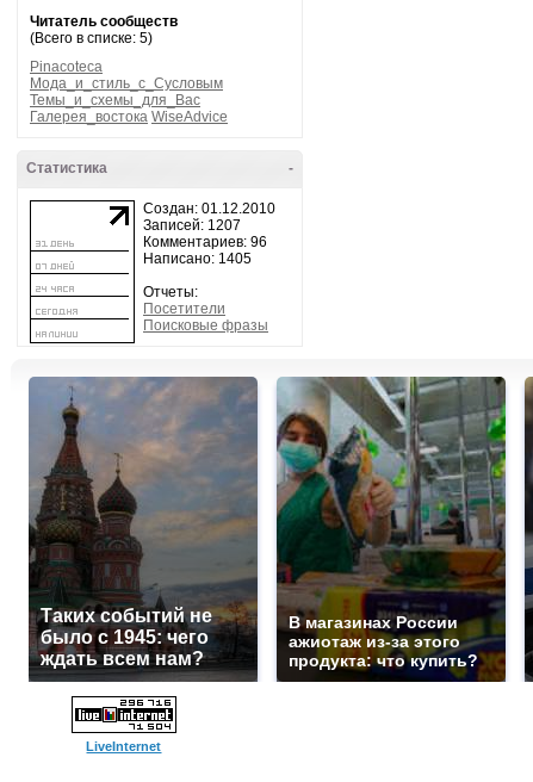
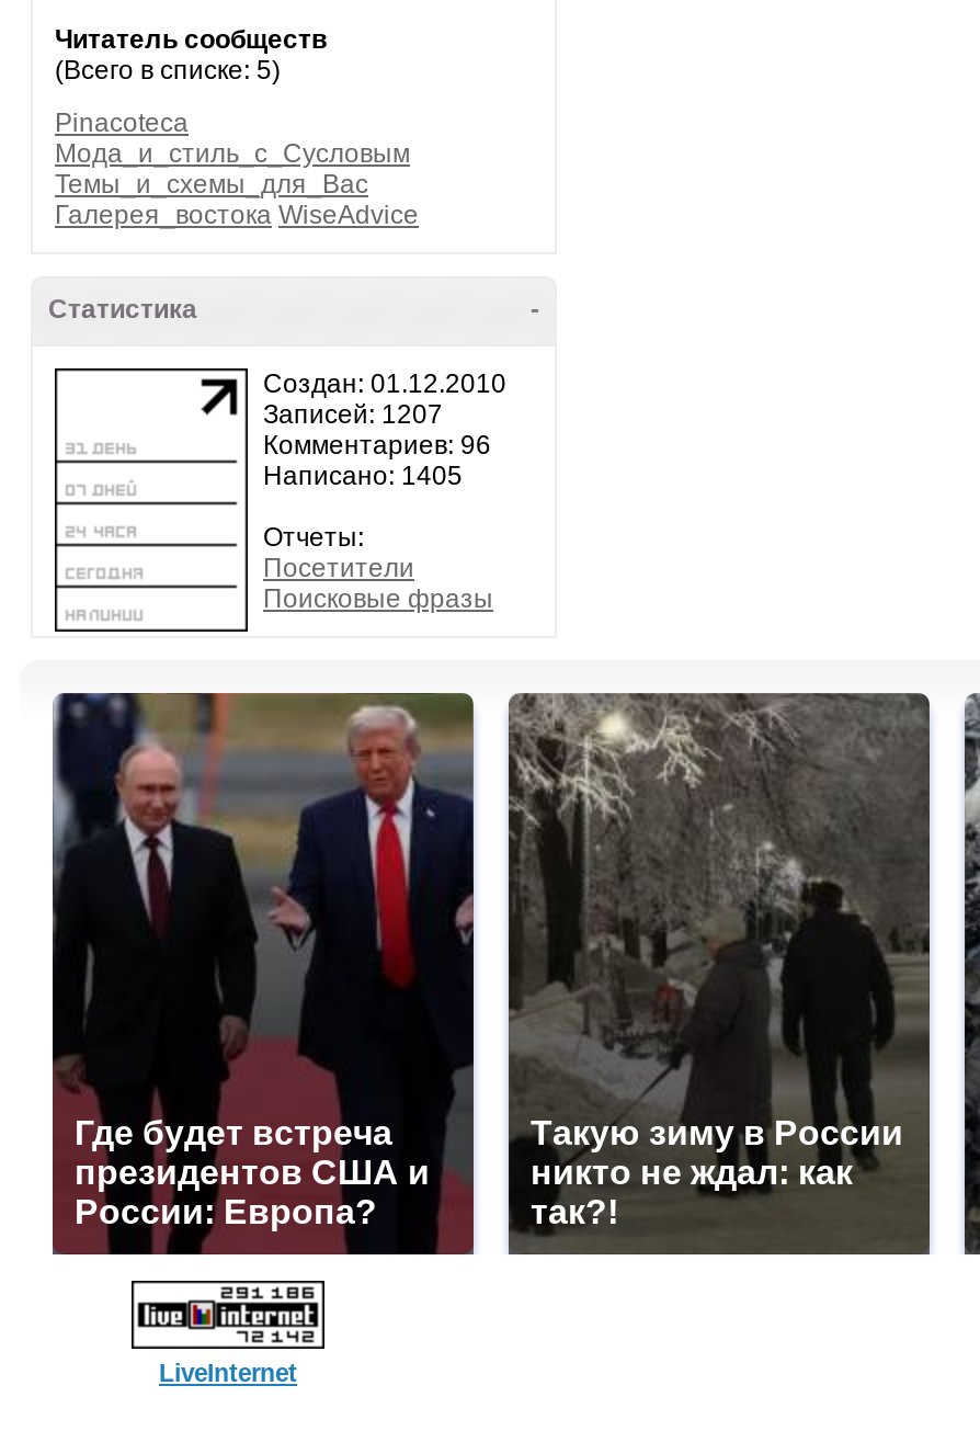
[29,377,259,669] [image] | Таких событий не | было с 1945: чего | ждать всем нам? -> [53,691,476,1230] [image] | Где будет встреча | президентов США и | России: Европа?
[277,377,507,670] [image] | В магазинах России | ажиотаж из-за этого | продукта: что купить? -> [509,691,932,1230] [image] | Такую зиму в России | никто не ждал: как | так?!

